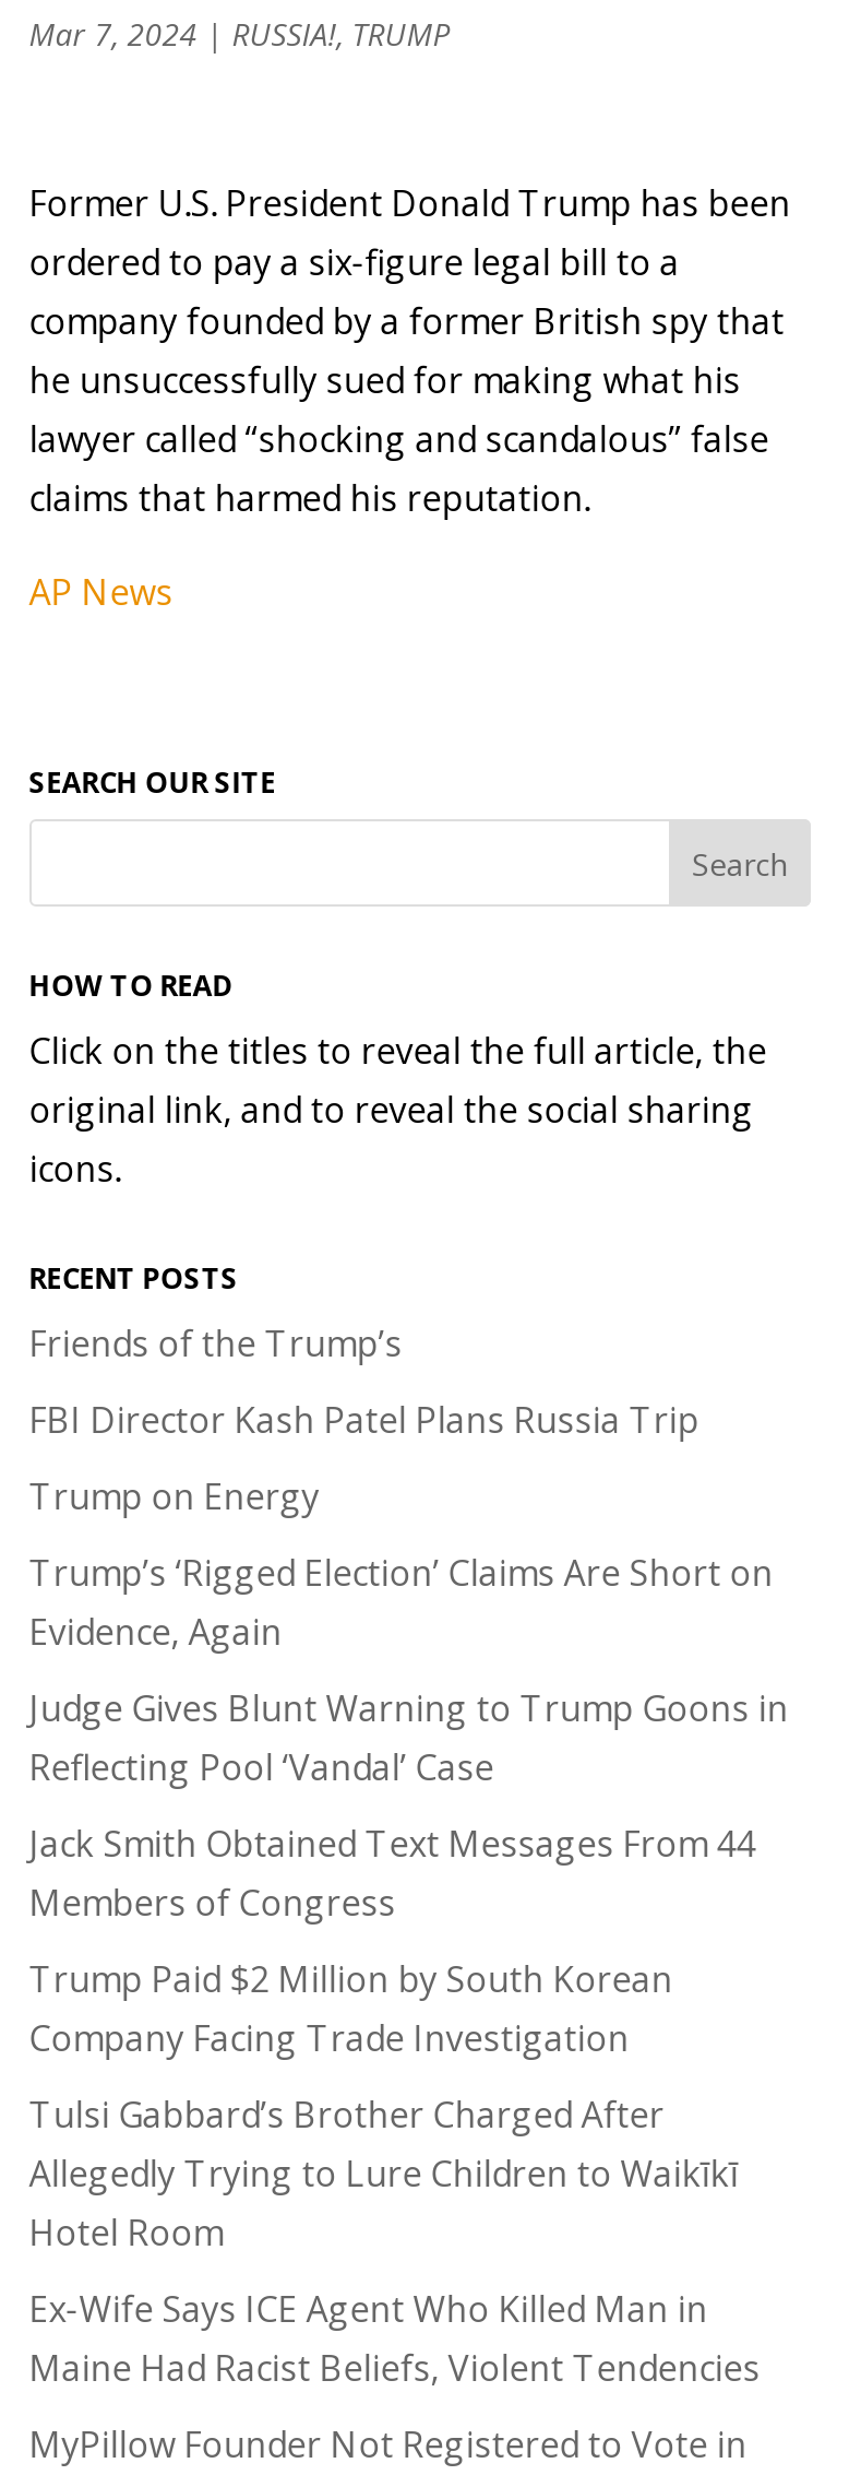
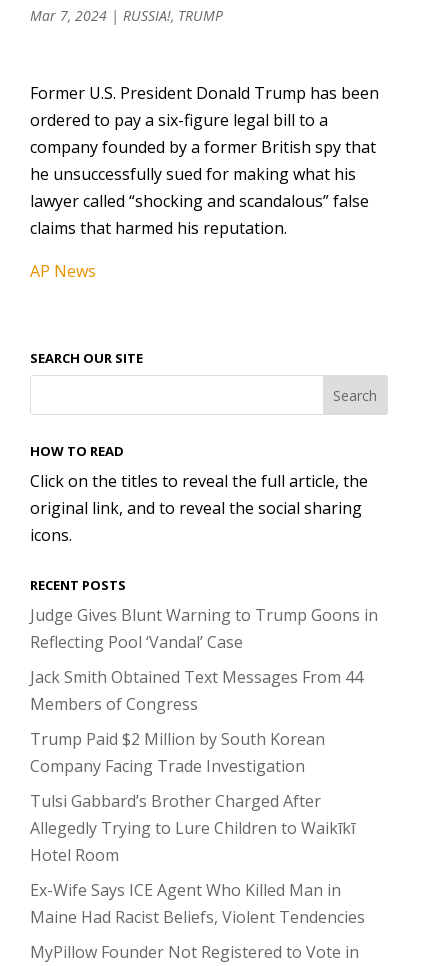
[29,1319,773,1656] Friends of the Trump’s | FBI Director Kash Patel Plans Russia Trip | Trump on Energy | Trump’s ‘Rigged Election’ Claims Are Short on | Evidence, Again -> none

